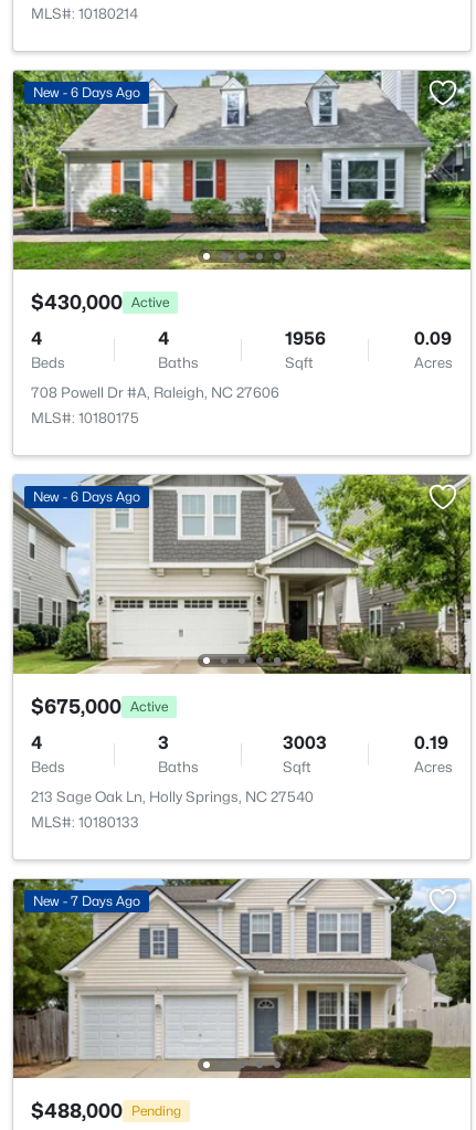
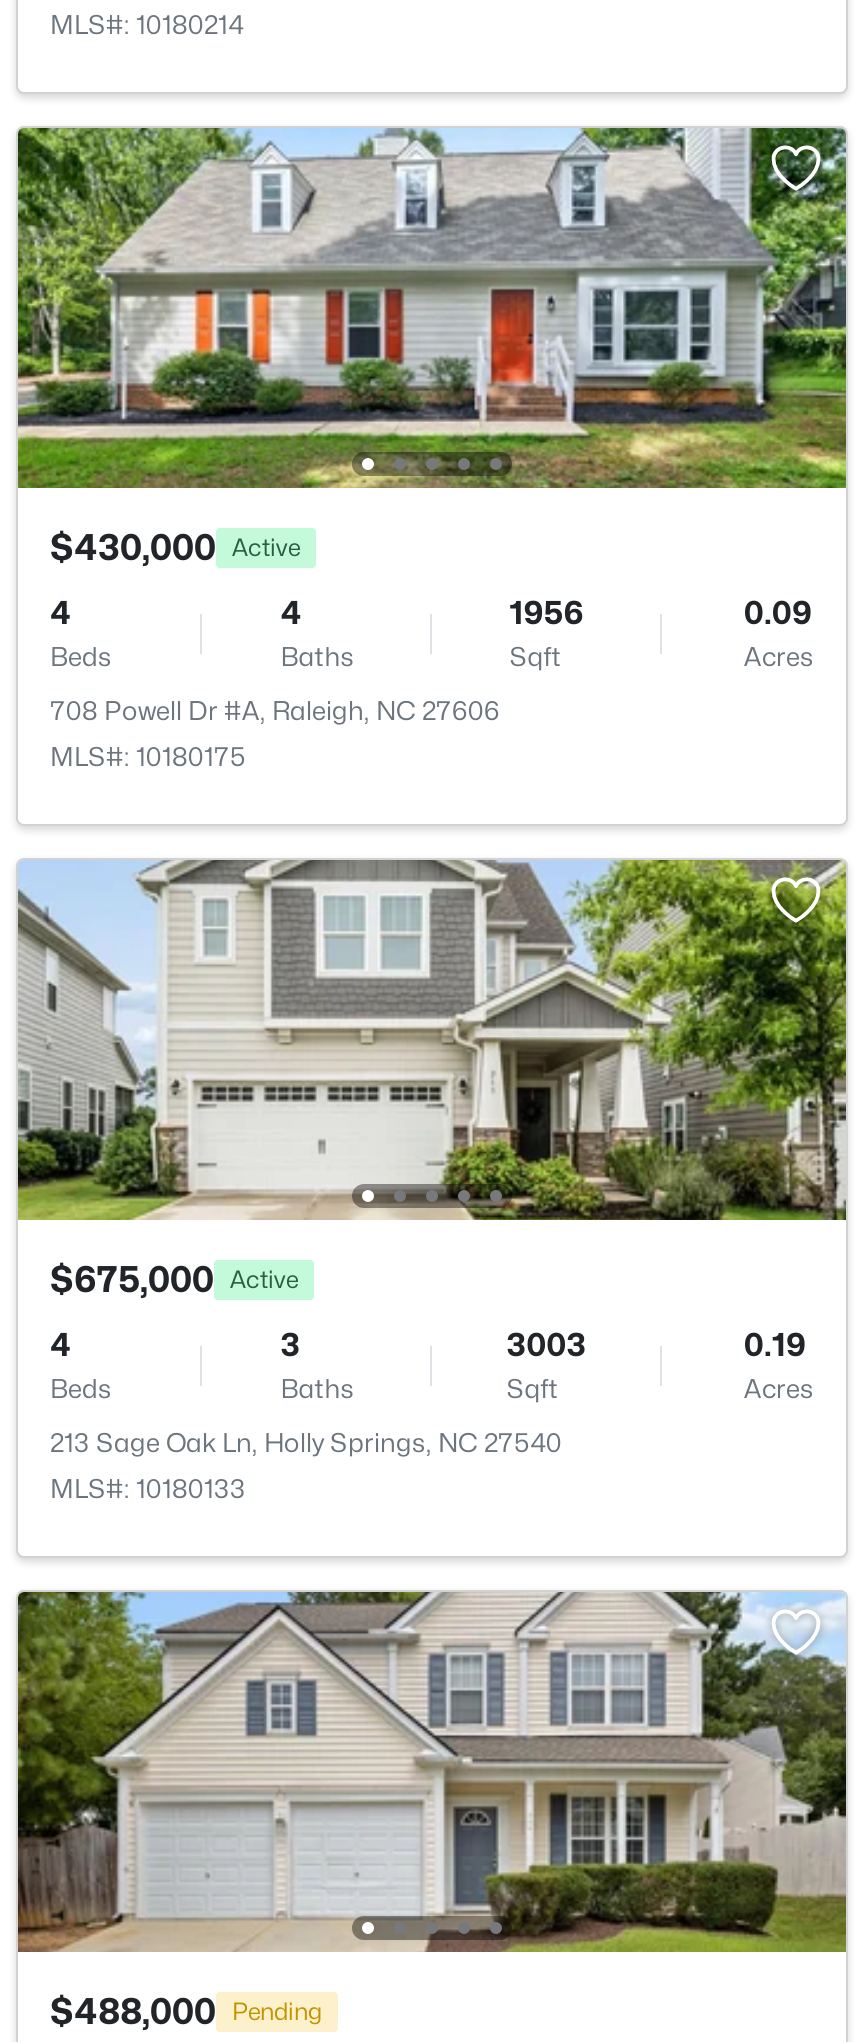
[33,84,140,101] New - 6 Days Ago -> none
[33,488,140,505] New - 6 Days Ago -> none
[33,893,140,909] New - 7 Days Ago -> none

